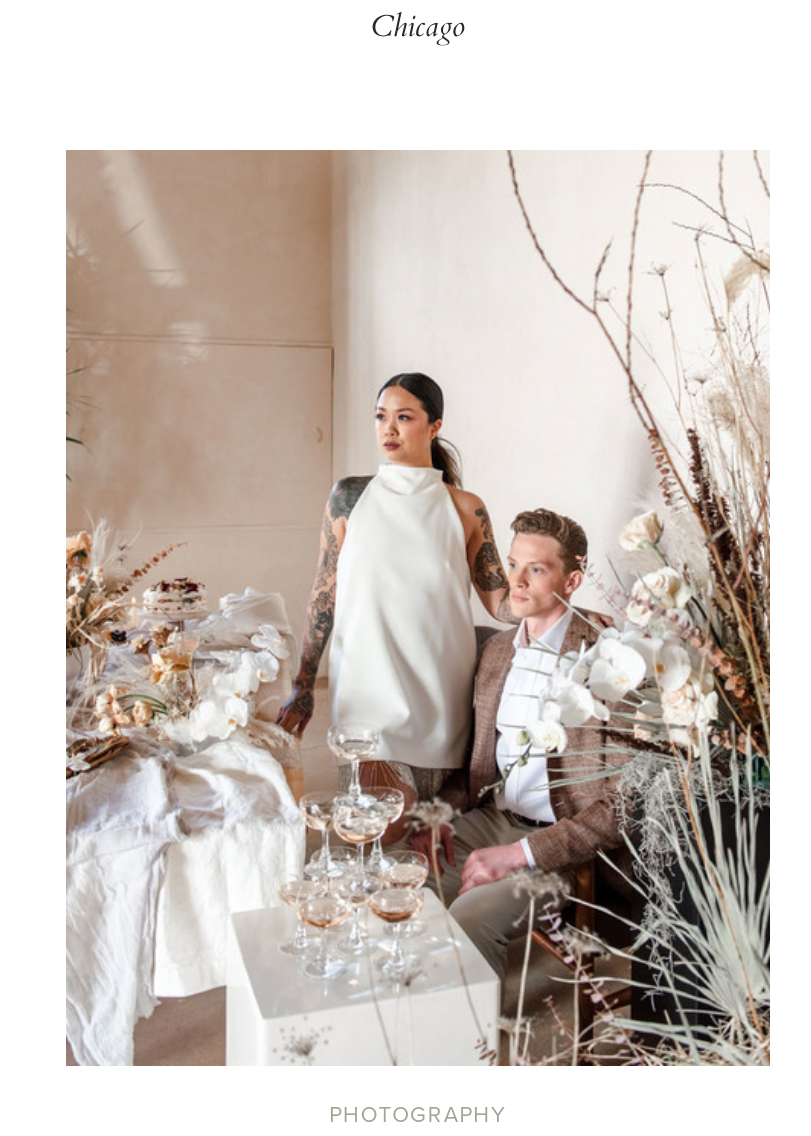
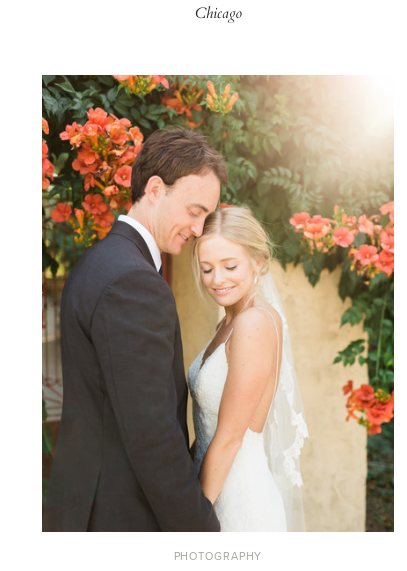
[64,150,772,1068] [image] -> [41,74,395,533] [image]

